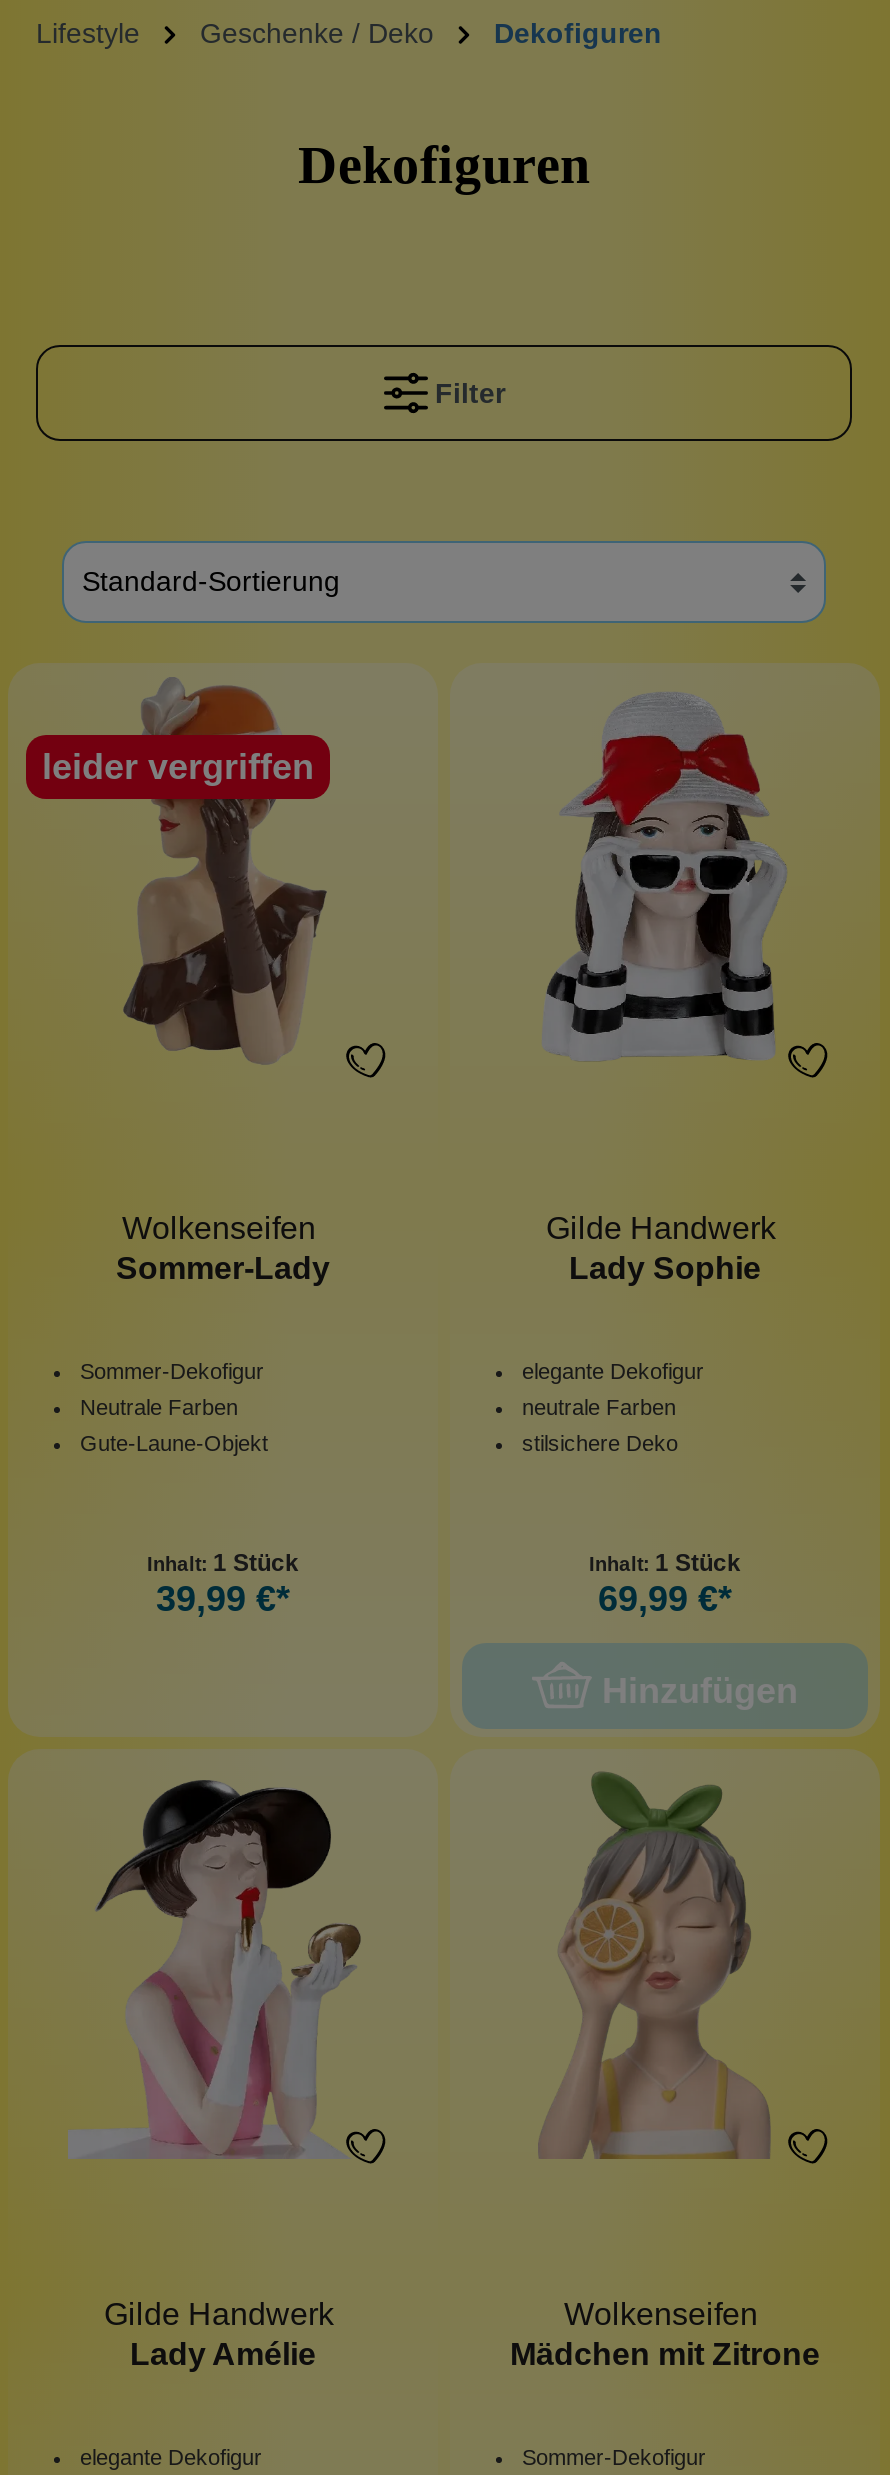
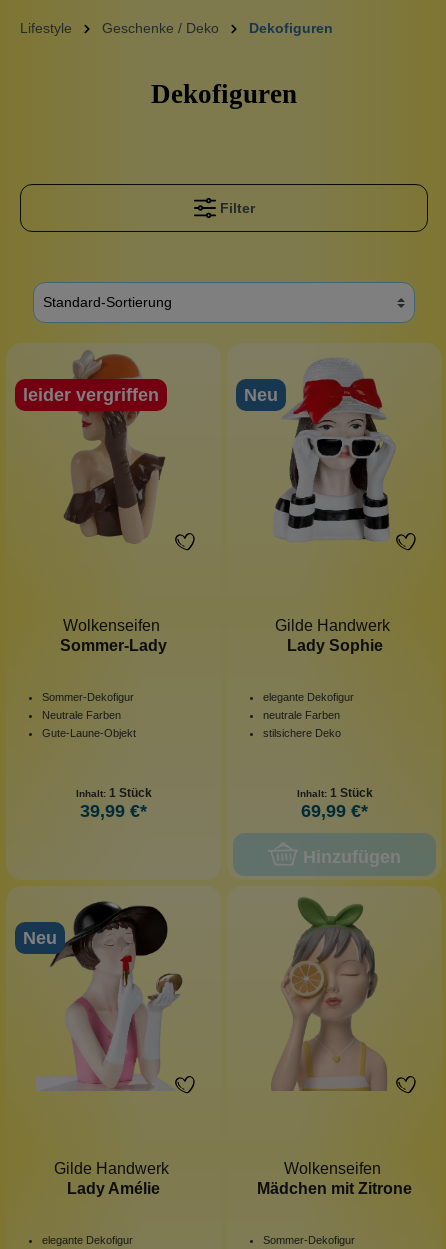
none -> [244,385,278,405] Neu
none -> [23,928,57,948] Neu

